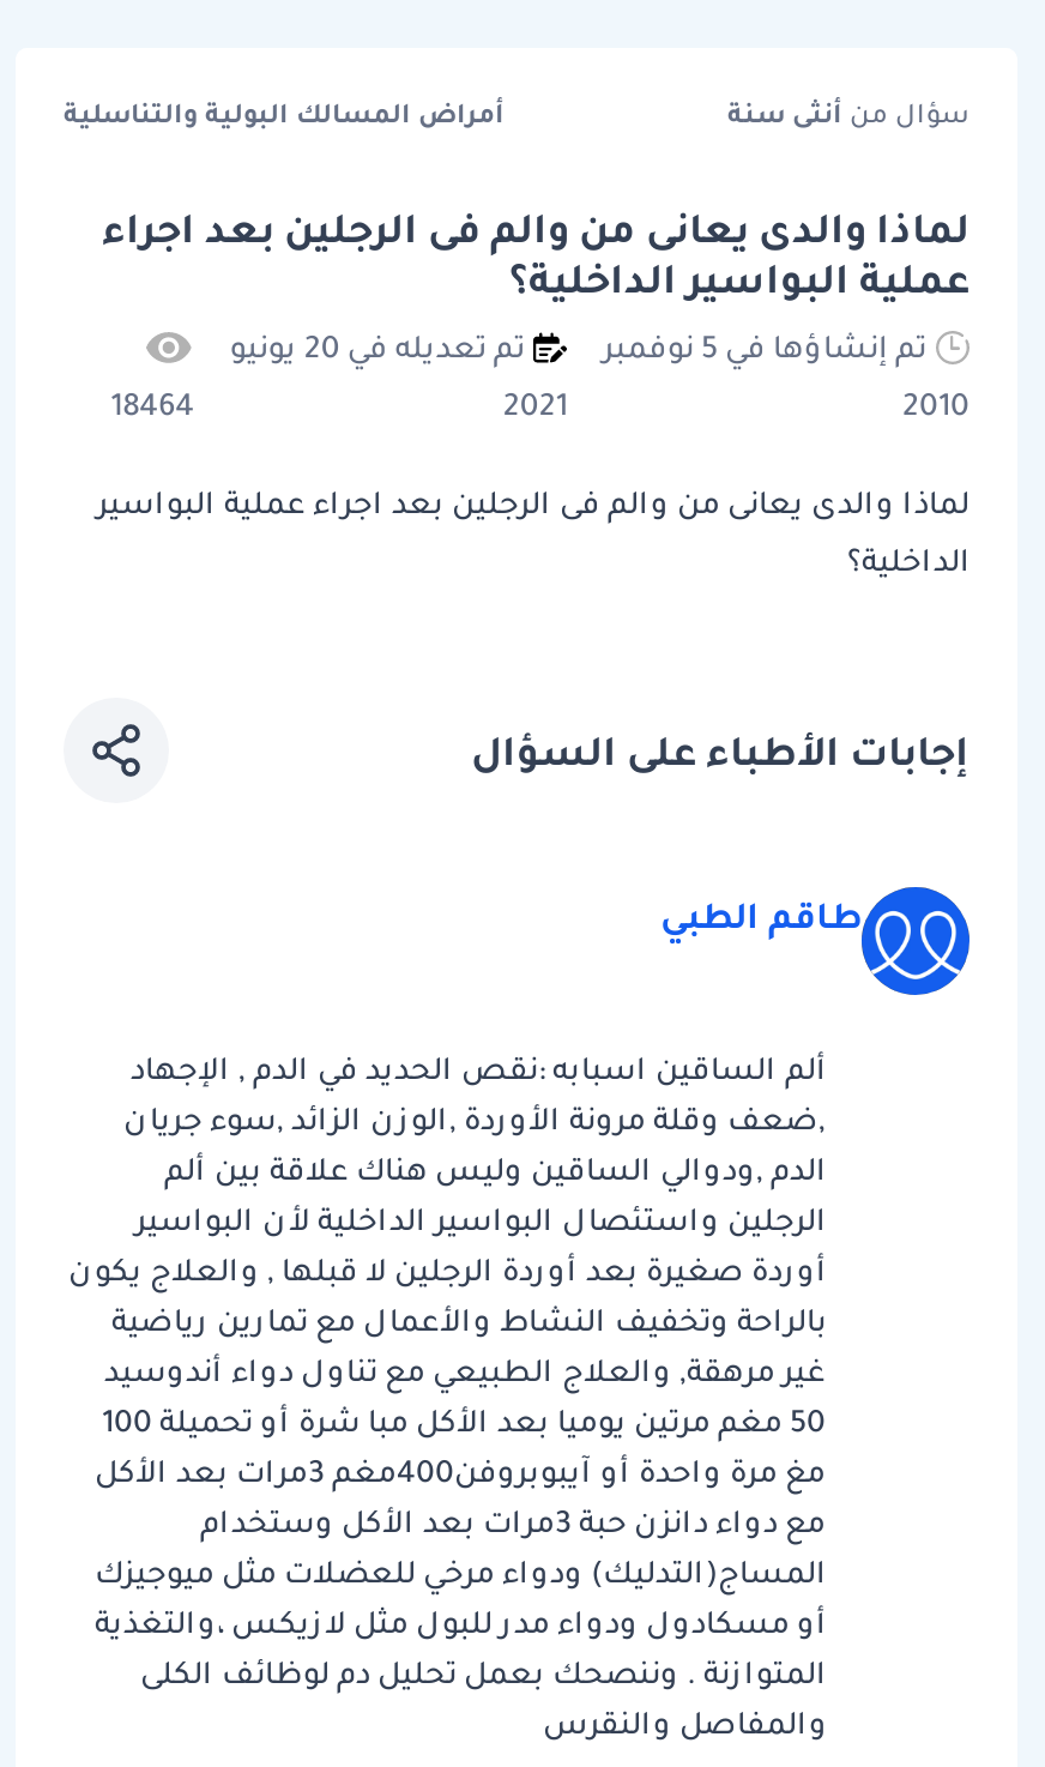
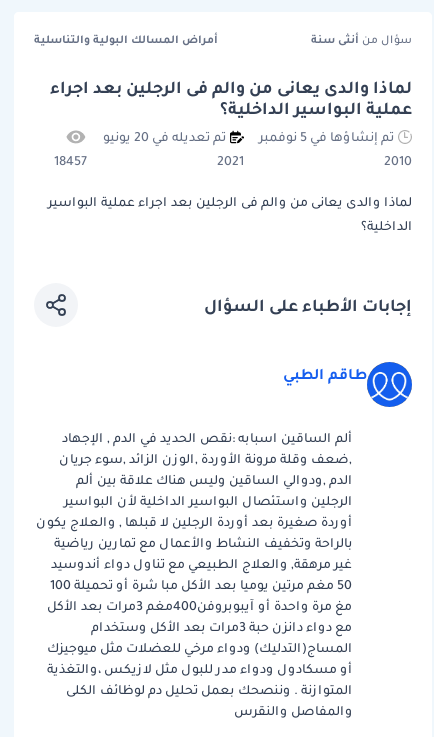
[111,381,195,427] 18464 -> [54,151,87,170] 18457

